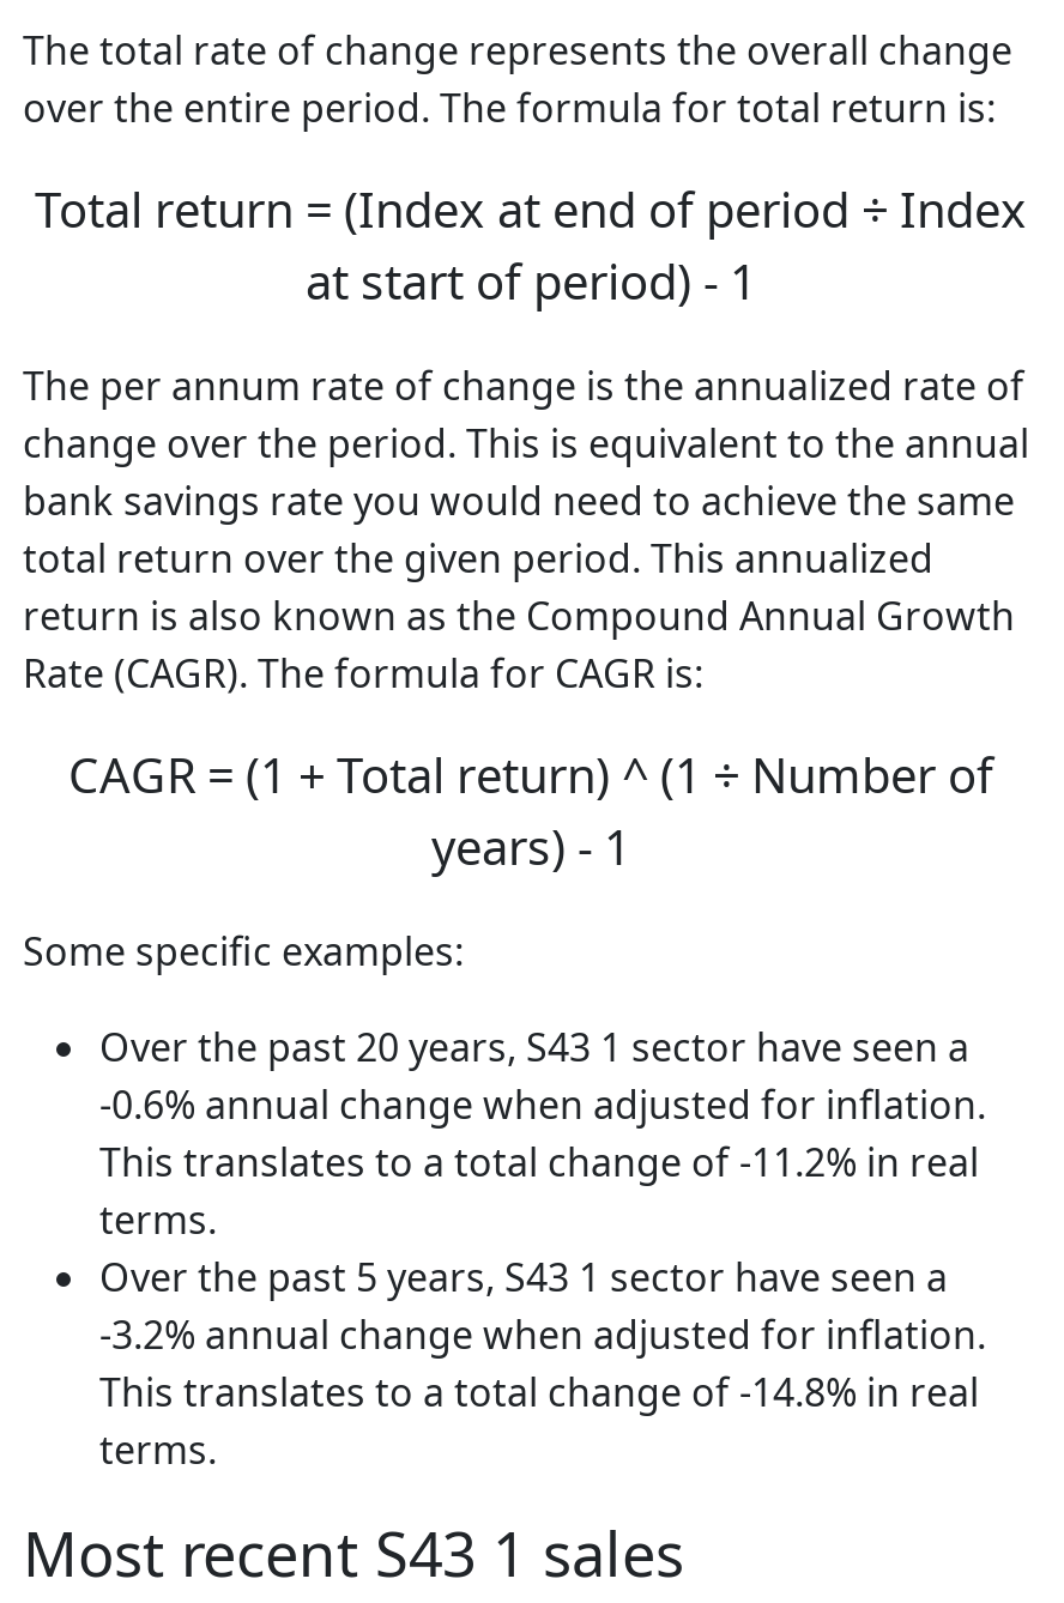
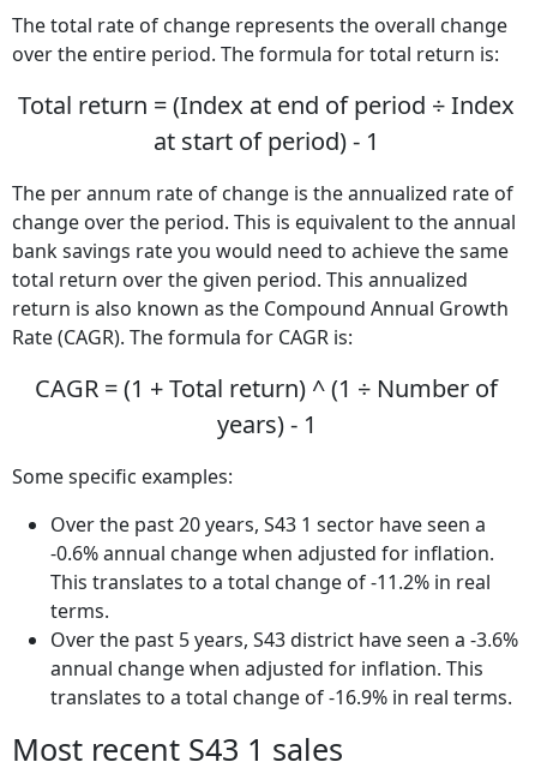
[99,1250,986,1475] Over the past 5 years, S43 1 sector have seen a | -3.2% annual change when adjusted for inflation. | This translates to a total change of -14.8% in real | terms. -> [50,626,518,710] Over the past 5 years, S43 district have seen a -3.6% | annual change when adjusted for inflation. This | translates to a total change of -16.9% in real terms.

